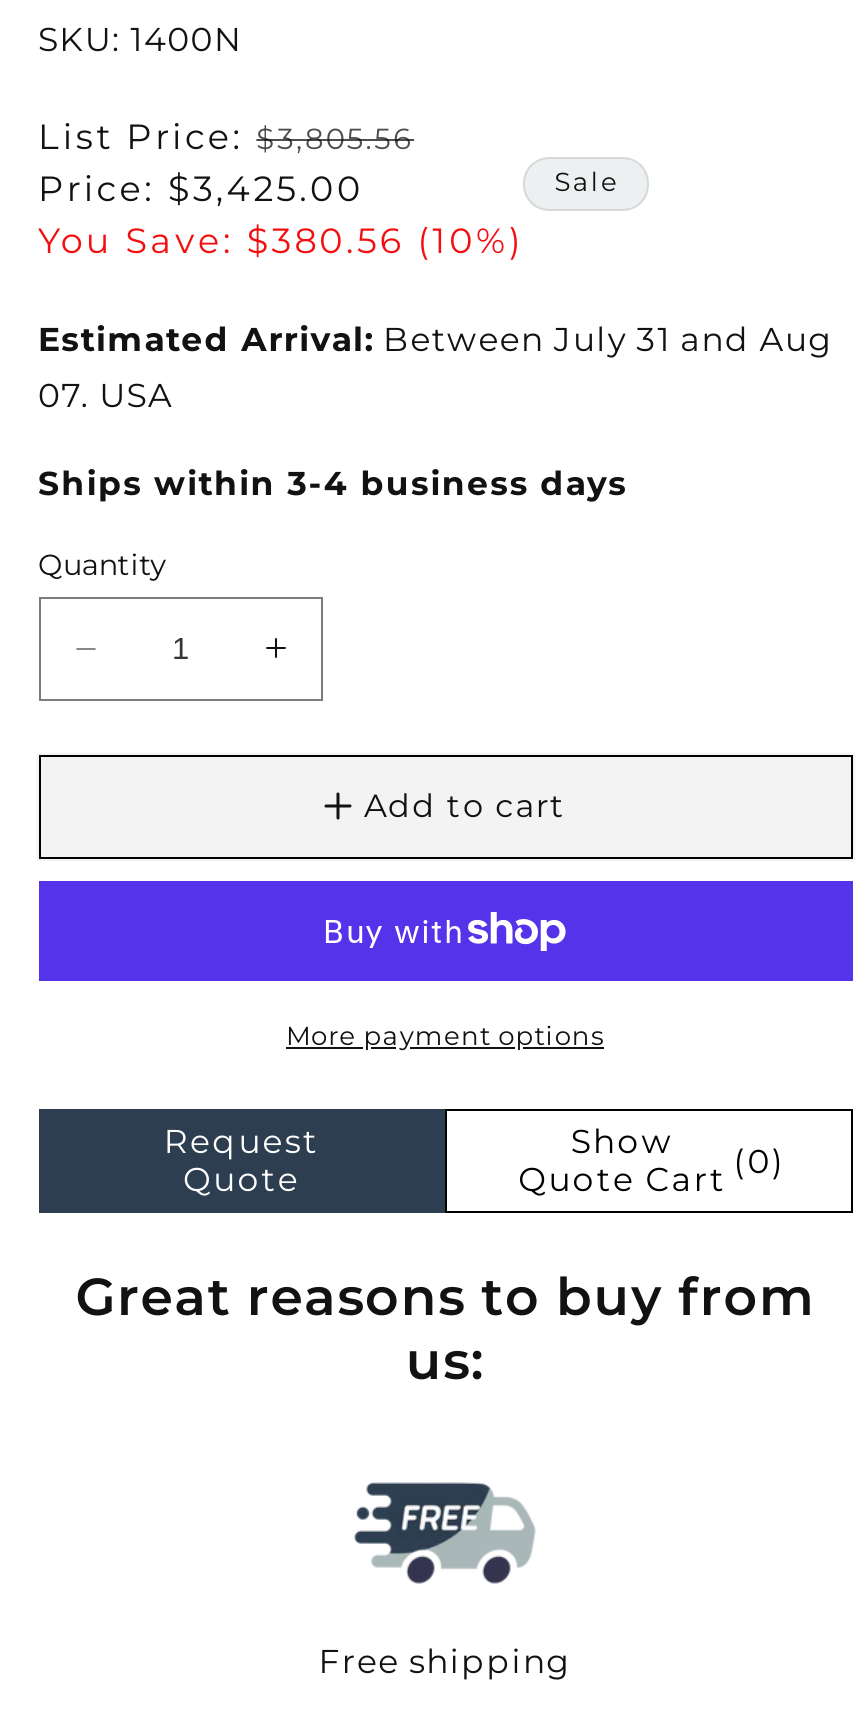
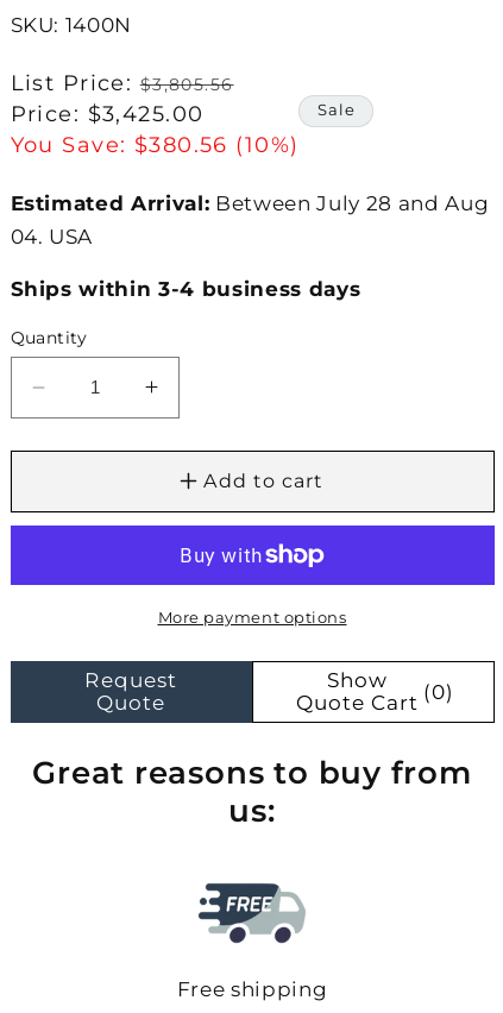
[38,318,834,358] Estimated Arrival: Between July 31 and Aug -> [10,191,489,215] Estimated Arrival: Between July 28 and Aug
[38,374,173,414] 07. USA -> [10,224,93,248] 04. USA

